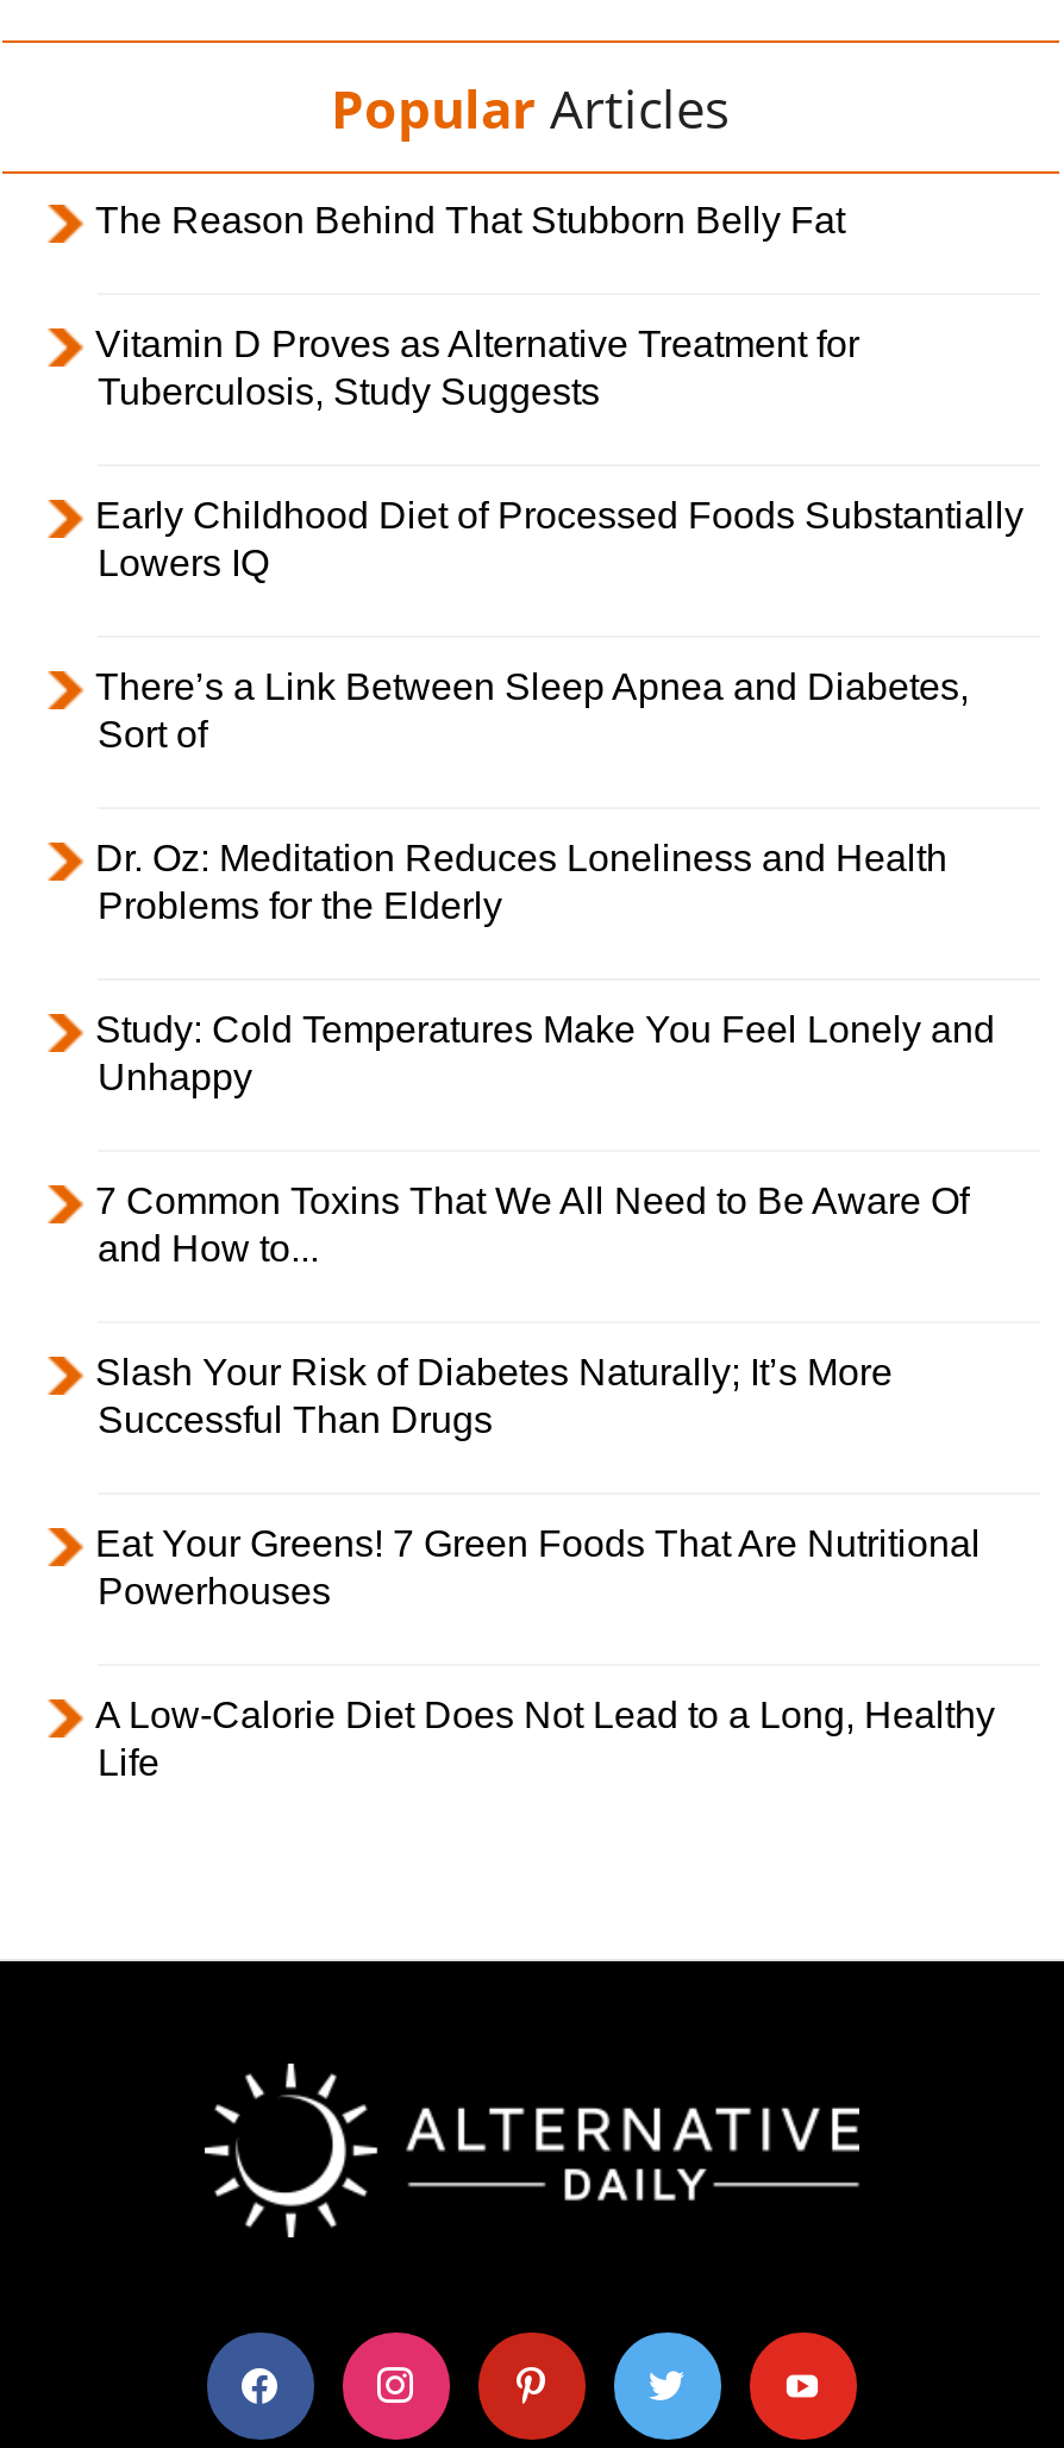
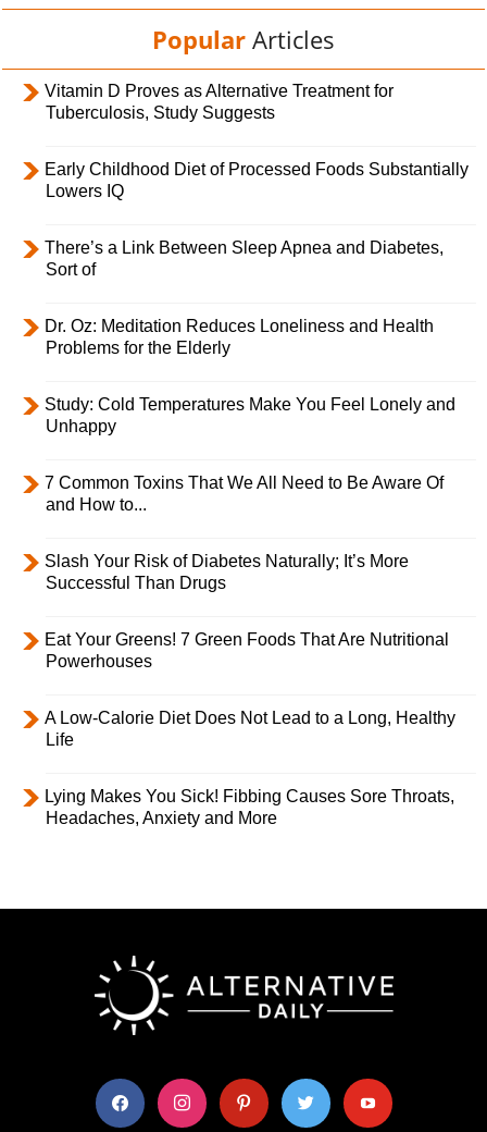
[95,200,845,241] The Reason Behind That Stubborn Belly Fat -> none
moved [95,324,1024,1783] -> [45,82,469,749]: Vitamin D Proves as Alternative Treatment for | Tuberculosis, Study Suggests | Early Childhood Diet of Processed Foods Substantially | ... | A Low-Calorie Diet Does Not Lead to a Long, Healthy | Life
none -> [45,787,454,827] Lying Makes You Sick! Fibbing Causes Sore Throats, | Headaches, Anxiety and More

